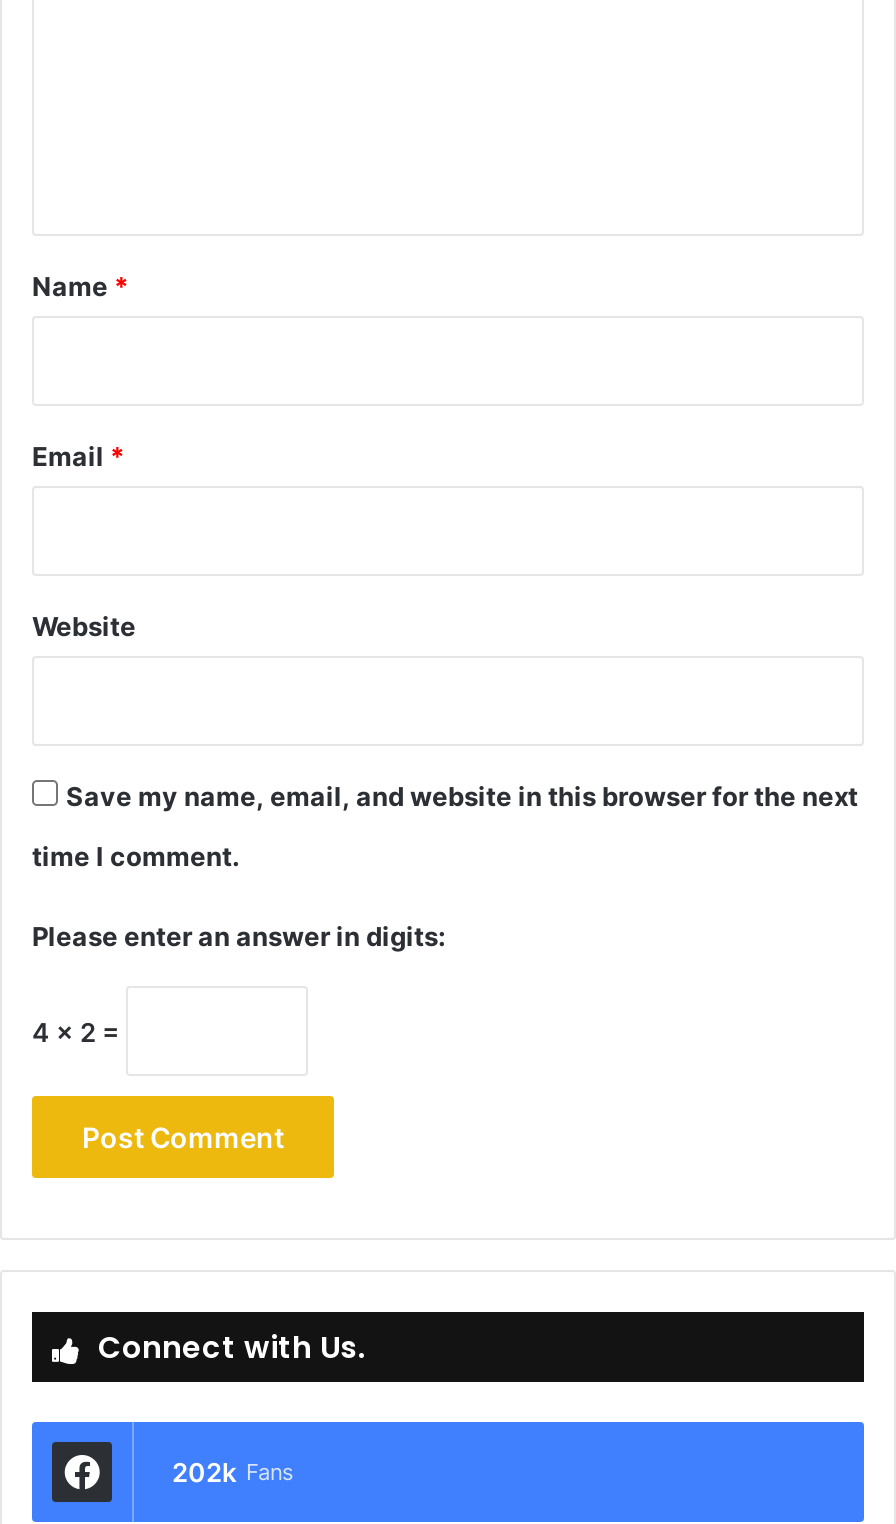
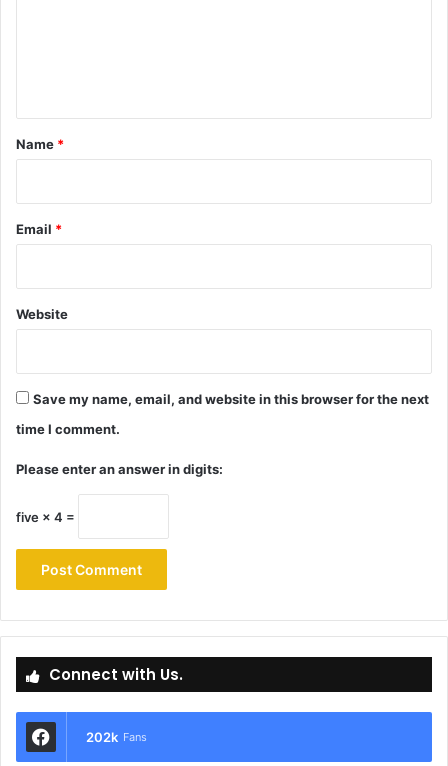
[32,1015,126,1047] 4 × 2 = -> [16,509,78,525] five × 4 =

